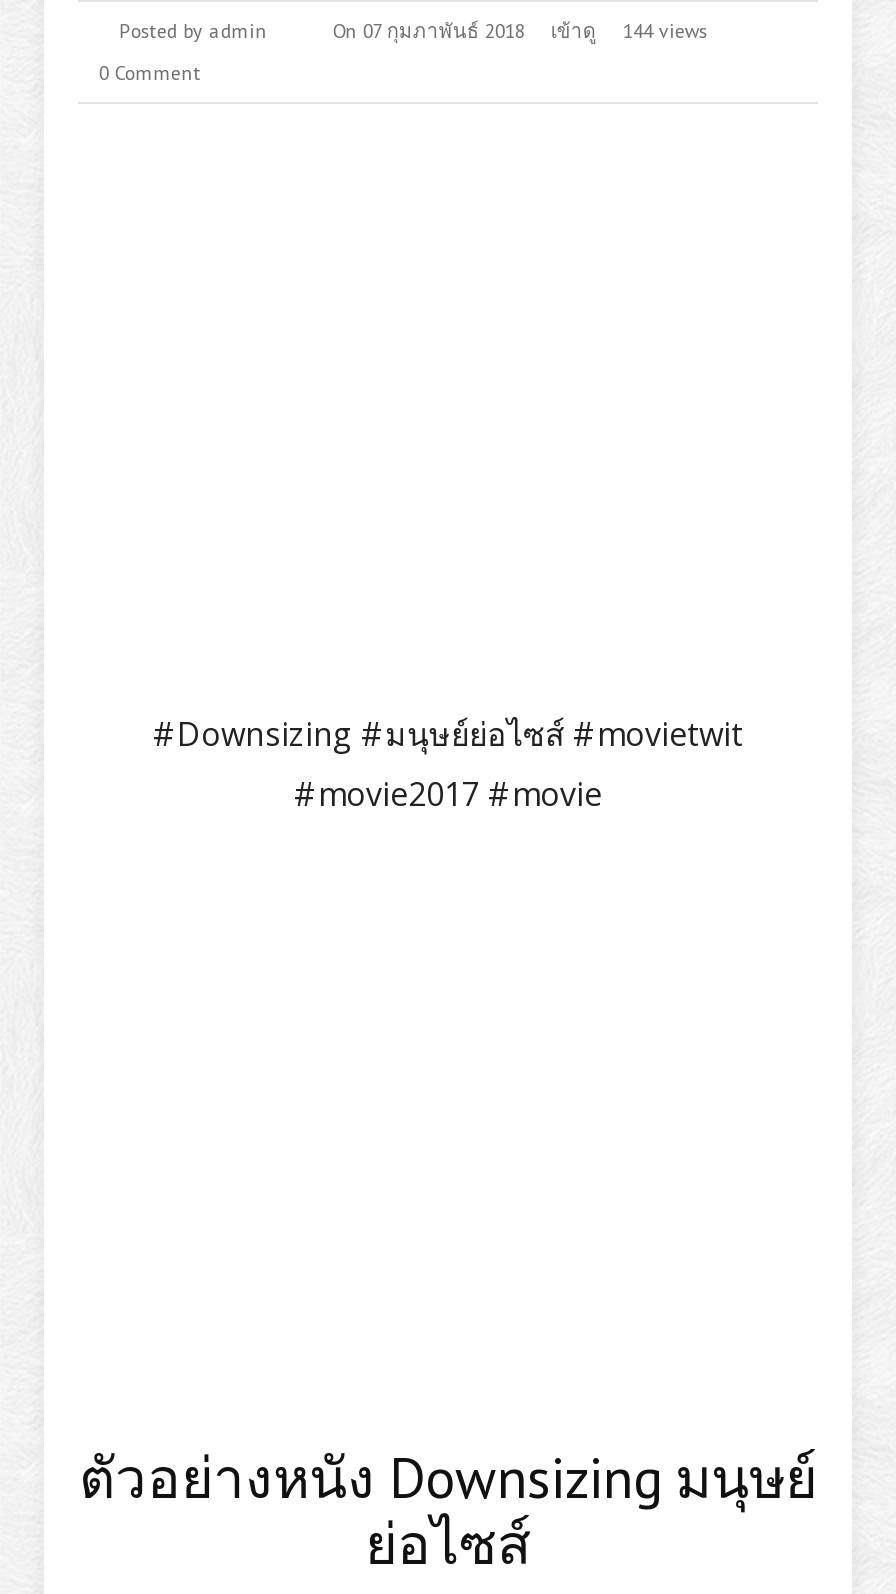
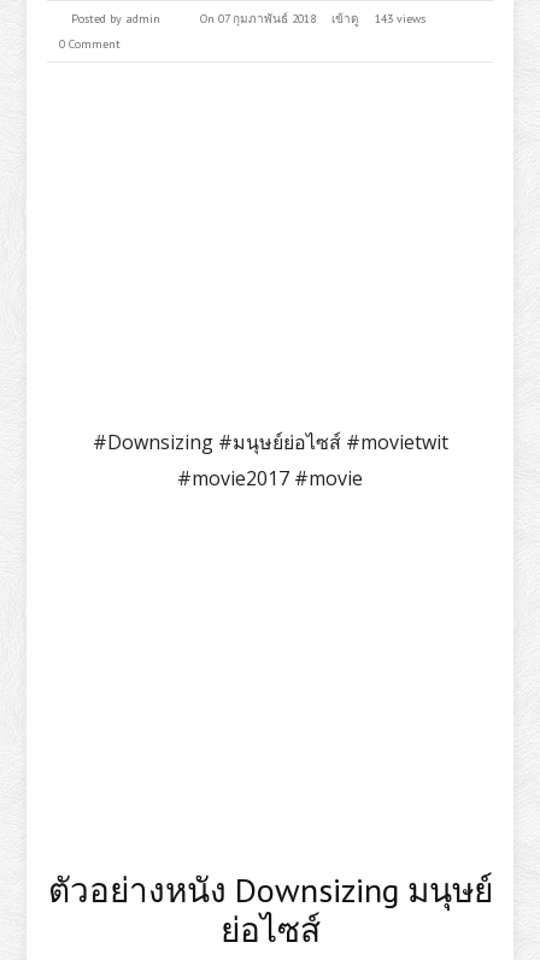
[333,18,707,44] On 07 กุมภาพันธ์ 2018 เข้าดู 144 views -> [201,11,426,26] On 07 กุมภาพันธ์ 2018 เข้าดู 143 views

